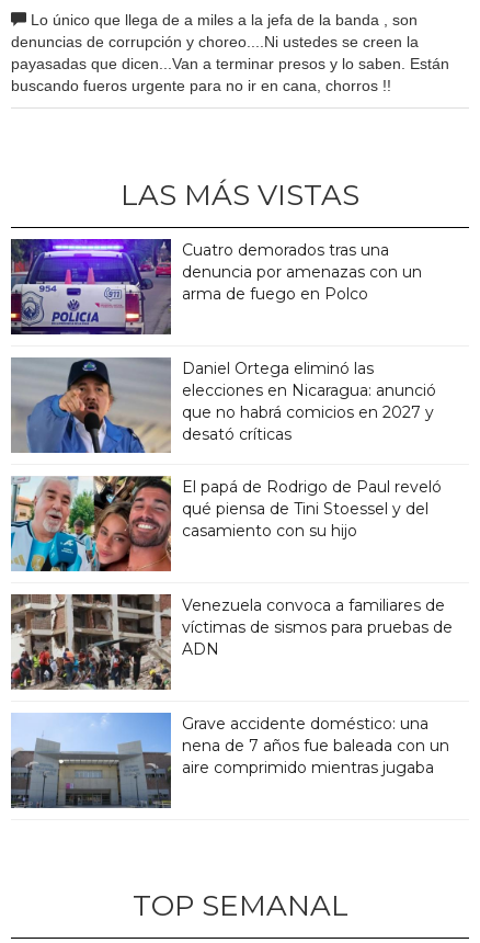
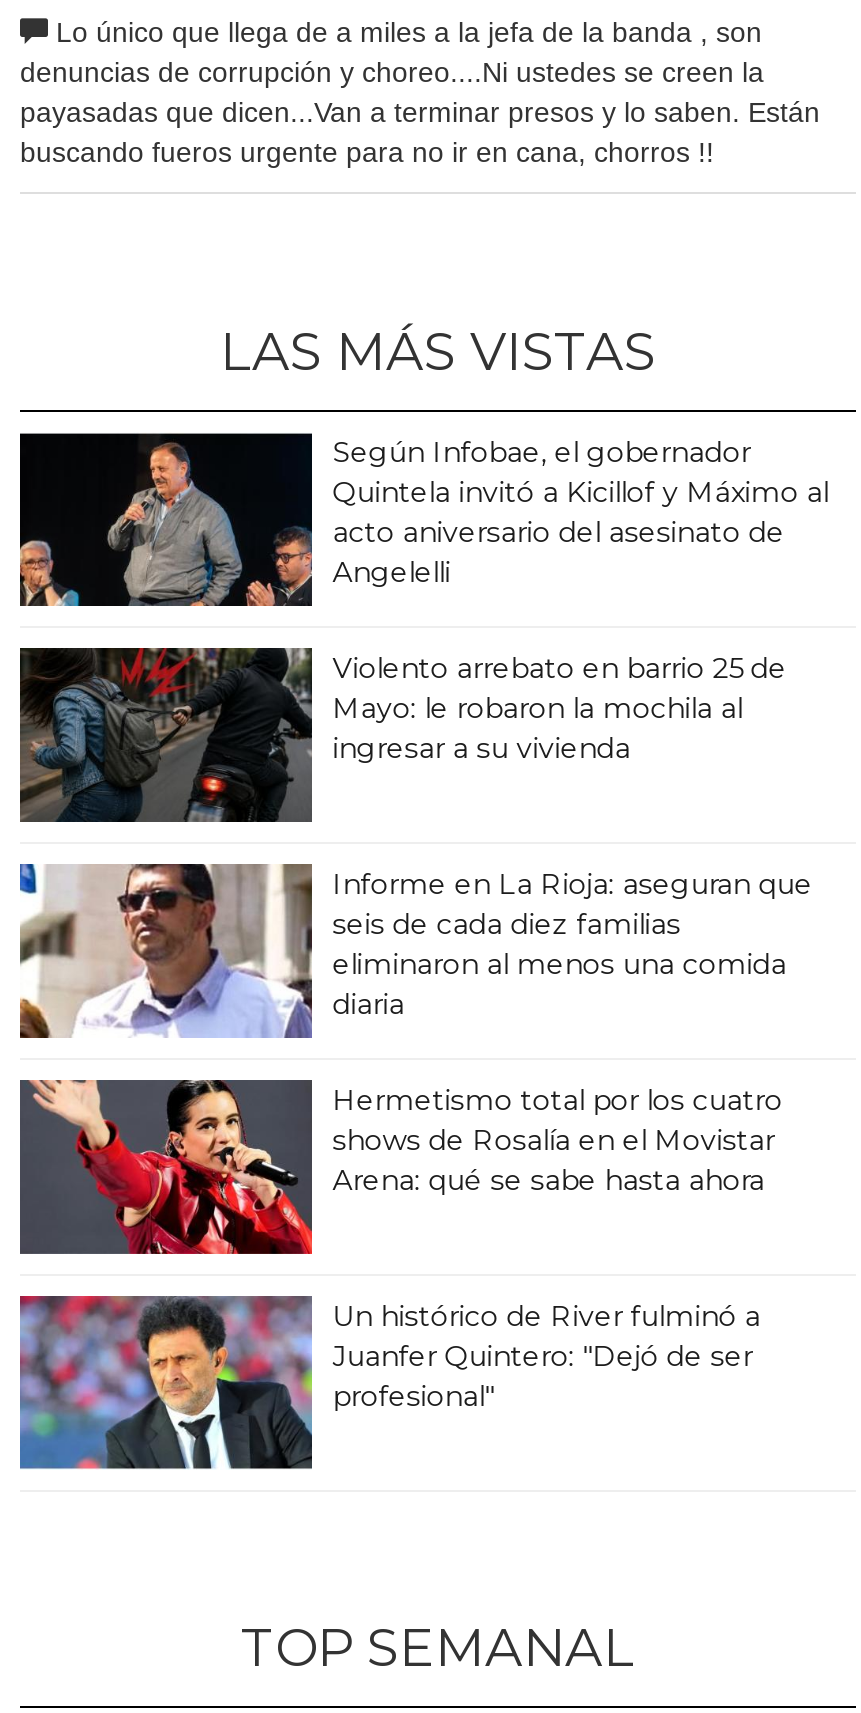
[10,238,422,336] [image] | Cuatro demorados tras una | denuncia por amenazas con un | arma de fuego en Polco -> [18,432,829,608] [image] | Según Infobae, el gobernador | Quintela invitó a Kicillof y Máximo al | acto aniversario del asesinato de | Angelelli
[11,357,436,454] [image] | Daniel Ortega eliminó las | elecciones en Nicaragua: anunció | que no habrá comicios en 2027 y | desató críticas -> [20,646,787,824] [image] | Violento arrebato en barrio 25 de | Mayo: le robaron la mochila al | ingresar a su vivienda
[10,475,442,572] [image] | El papá de Rodrigo de Paul reveló | qué piensa de Tini Stoessel y del | casamiento con su hijo -> [18,862,813,1040] [image] | Informe en La Rioja: aseguran que | seis de cada diez familias | eliminaron al menos una comida | diaria
[10,593,453,691] [image] | Venezuela convoca a familiares de | víctimas de sismos para pruebas de | ADN -> [18,1078,783,1256] [image] | Hermetismo total por los cuatro | shows de Rosalía en el Movistar | Arena: qué se sabe hasta ahora
[10,712,450,809] [image] | Grave accidente doméstico: una | nena de 7 años fue baleada con un | aire comprimido mientras jugaba -> [18,1294,761,1470] [image] | Un histórico de River fulminó a | Juanfer Quintero: "Dejó de ser | profesional"

